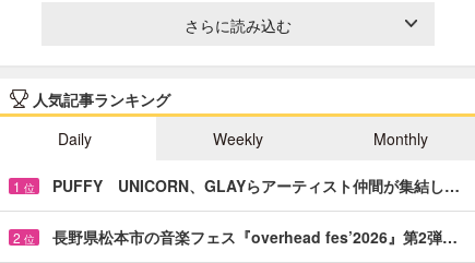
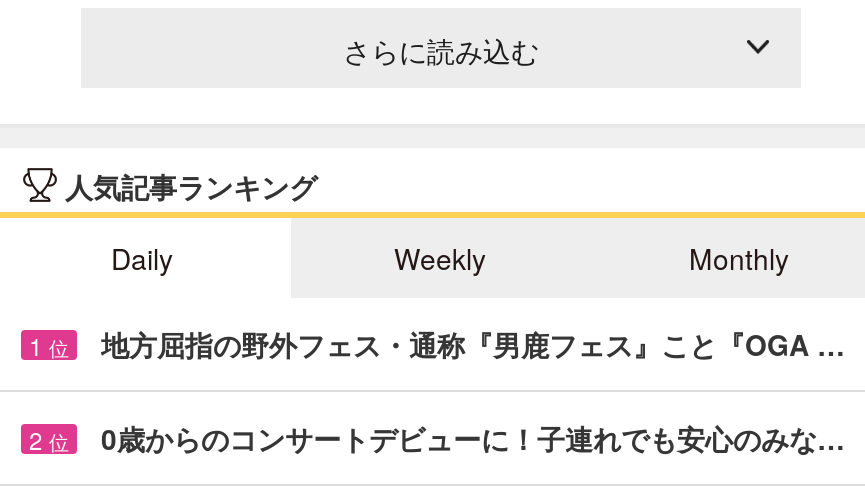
[52,174,460,196] PUFFY UNICORN、GLAYらアーティスト仲間が集結し… -> [101,324,845,364] 地方屈指の野外フェス・通称『男鹿フェス』こと『OGA …
[52,226,458,248] 長野県松本市の音楽フェス『overhead fes’2026』第2弾… -> [101,418,845,458] 0歳からのコンサートデビューに！子連れでも安心のみな…

